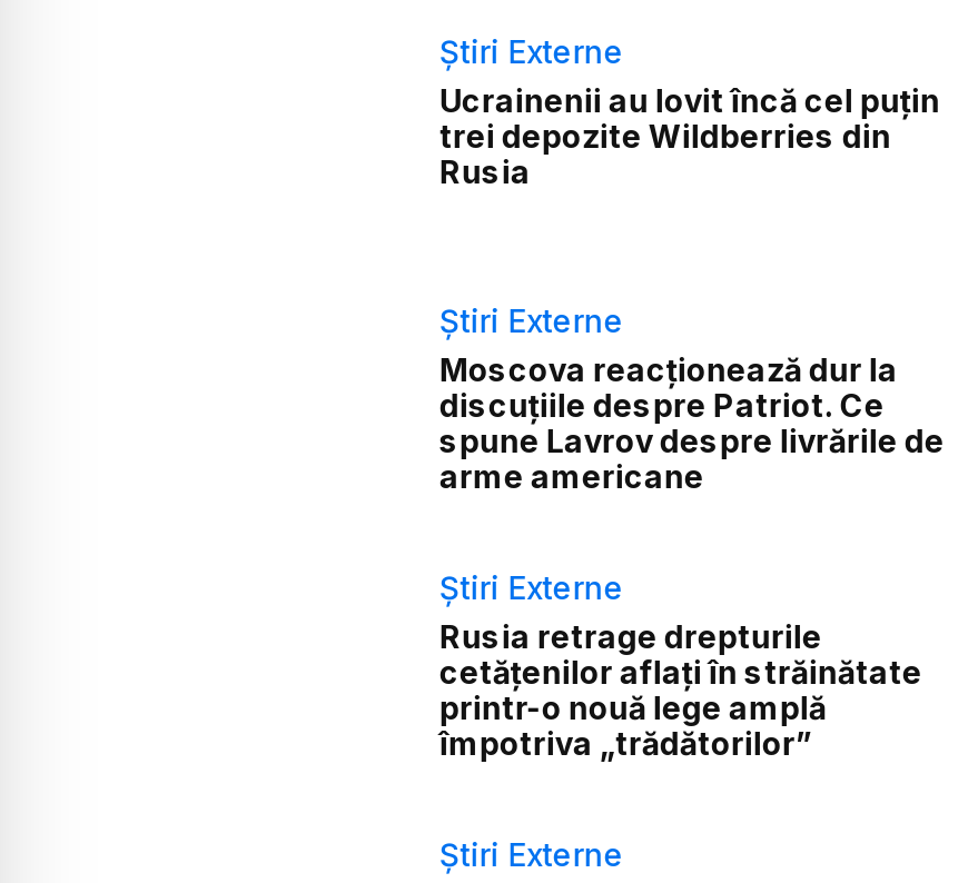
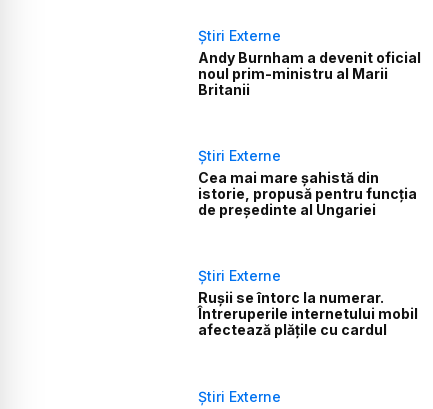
[439,82,940,191] Ucrainenii au lovit încă cel puțin | trei depozite Wildberries din | Rusia -> [198,49,421,98] Andy Burnham a devenit oficial | noul prim-ministru al Marii | Britanii
[439,349,944,494] Moscova reacționează dur la | discuțiile despre Patriot. Ce | spune Lavrov despre livrările de | arme americane -> [198,169,417,218] Cea mai mare șahistă din | istorie, propusă pentru funcția | de președinte al Ungariei
[439,617,922,762] Rusia retrage drepturile | cetățenilor aflați în străinătate | printr-o nouă lege amplă | împotriva „trădătorilor” -> [198,289,418,338] Rușii se întorc la numerar. | Întreruperile internetului mobil | afectează plățile cu cardul

